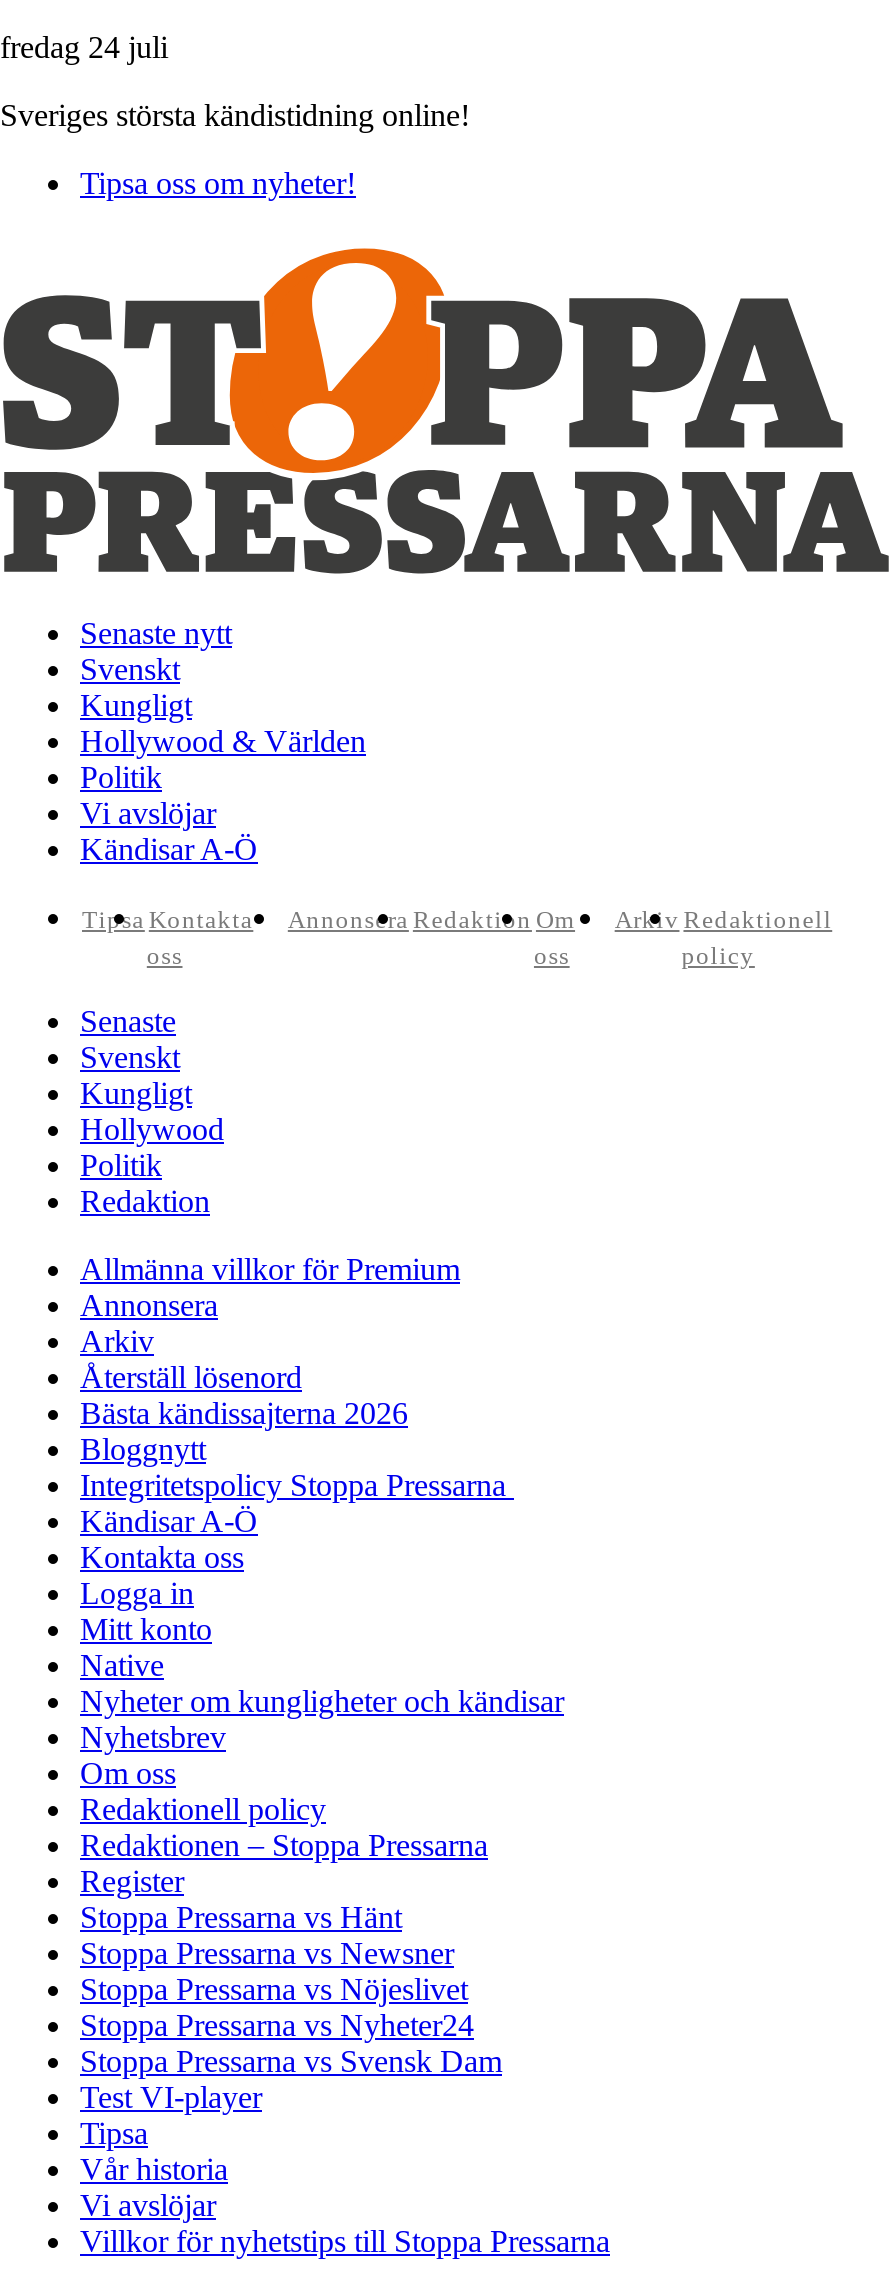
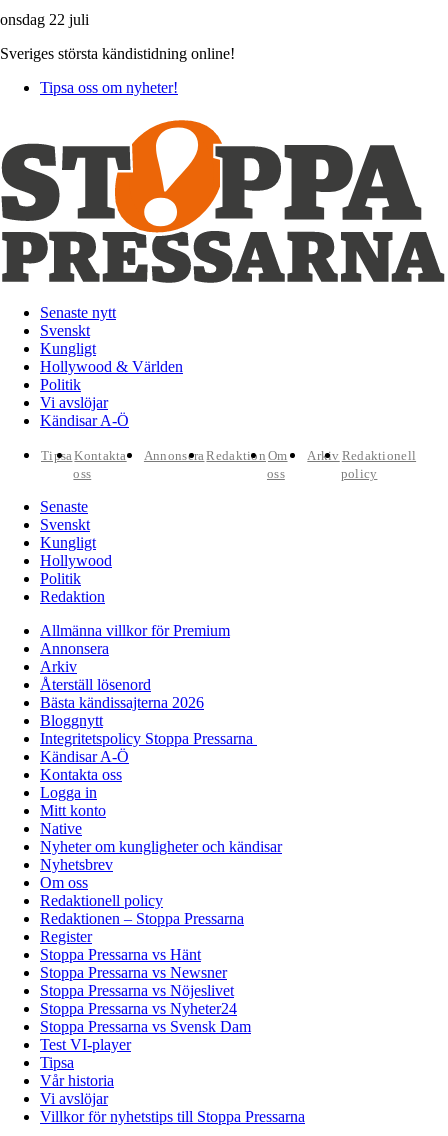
[0,30,168,64] fredag 24 juli -> [0,11,89,28] onsdag 22 juli

